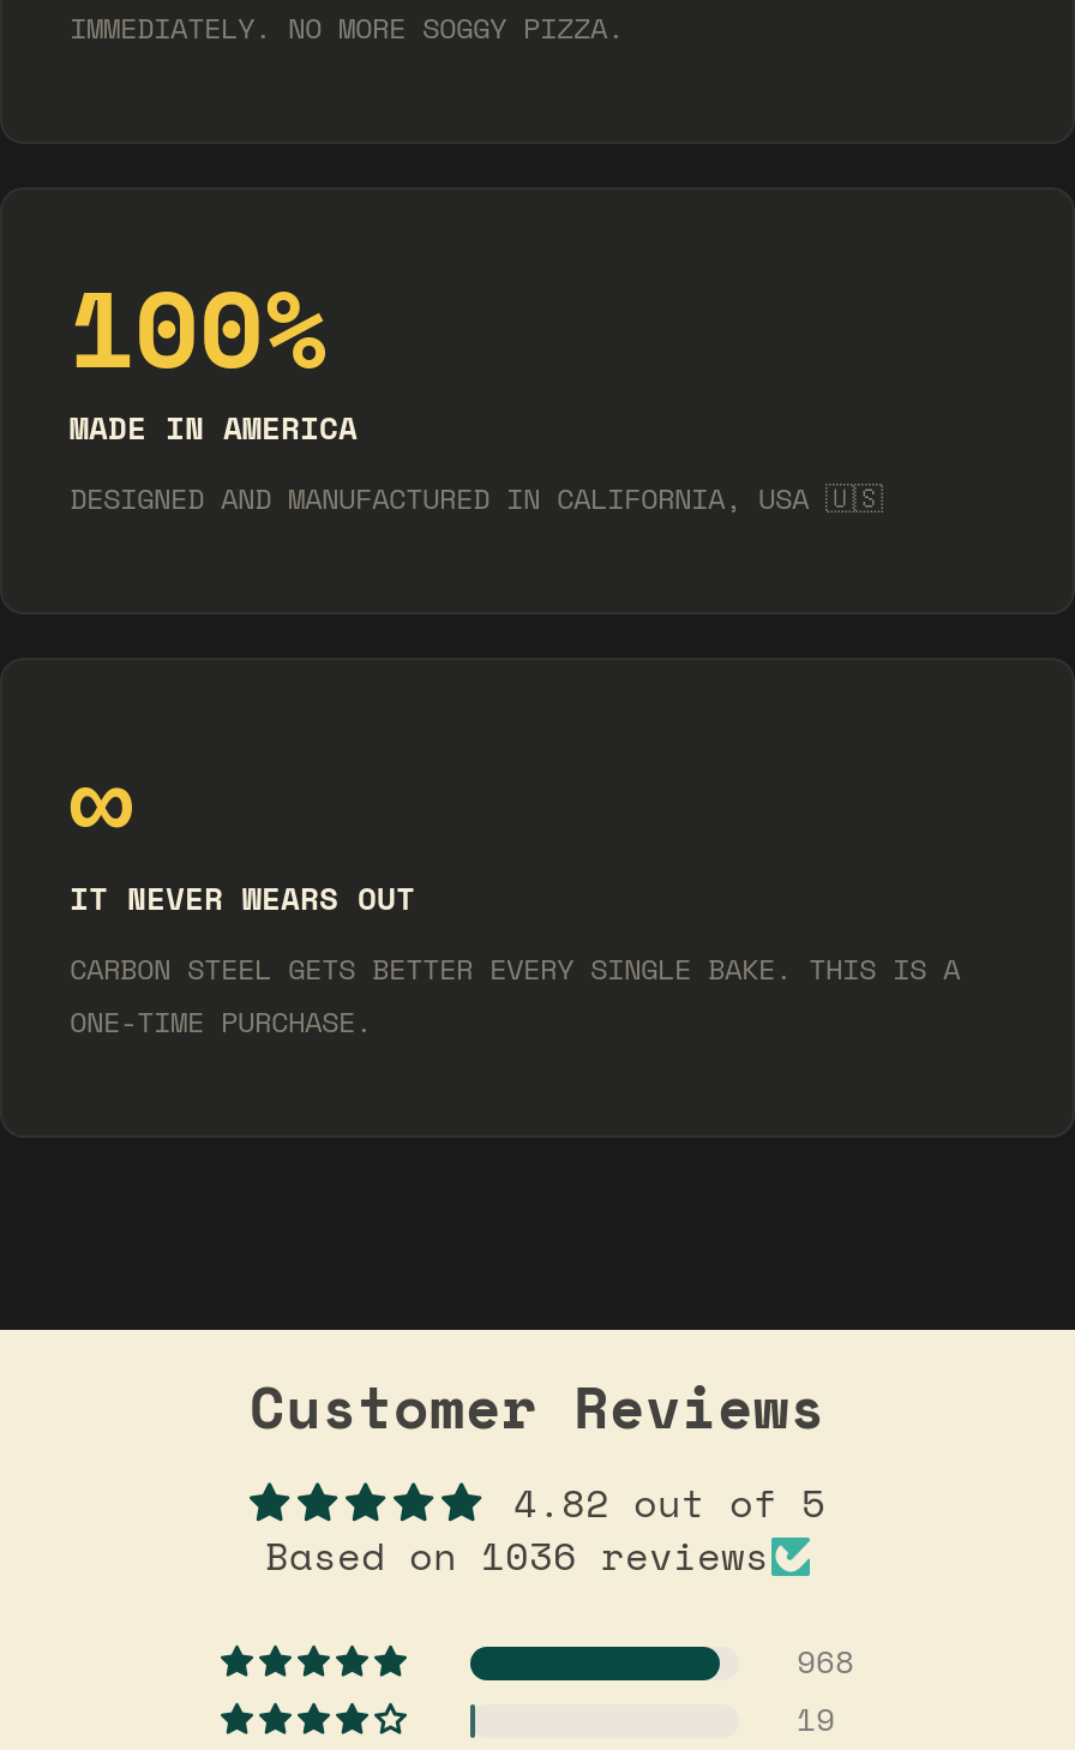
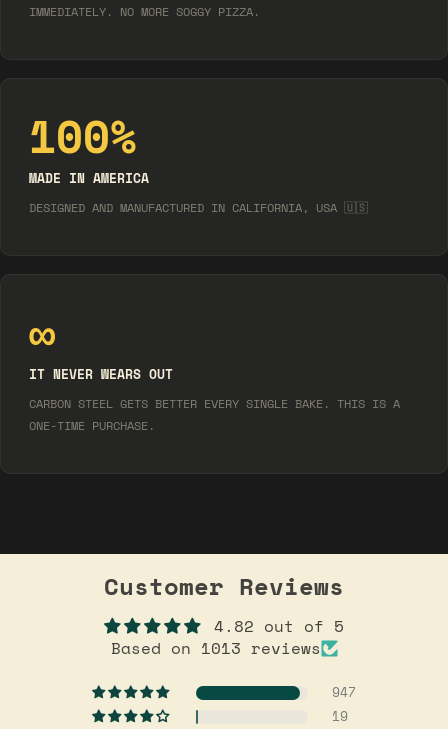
[265,1527,769,1584] Based on 1036 reviews -> [110,636,320,660] Based on 1013 reviews
[797,1639,854,1685] 968 -> [332,683,356,702] 947

